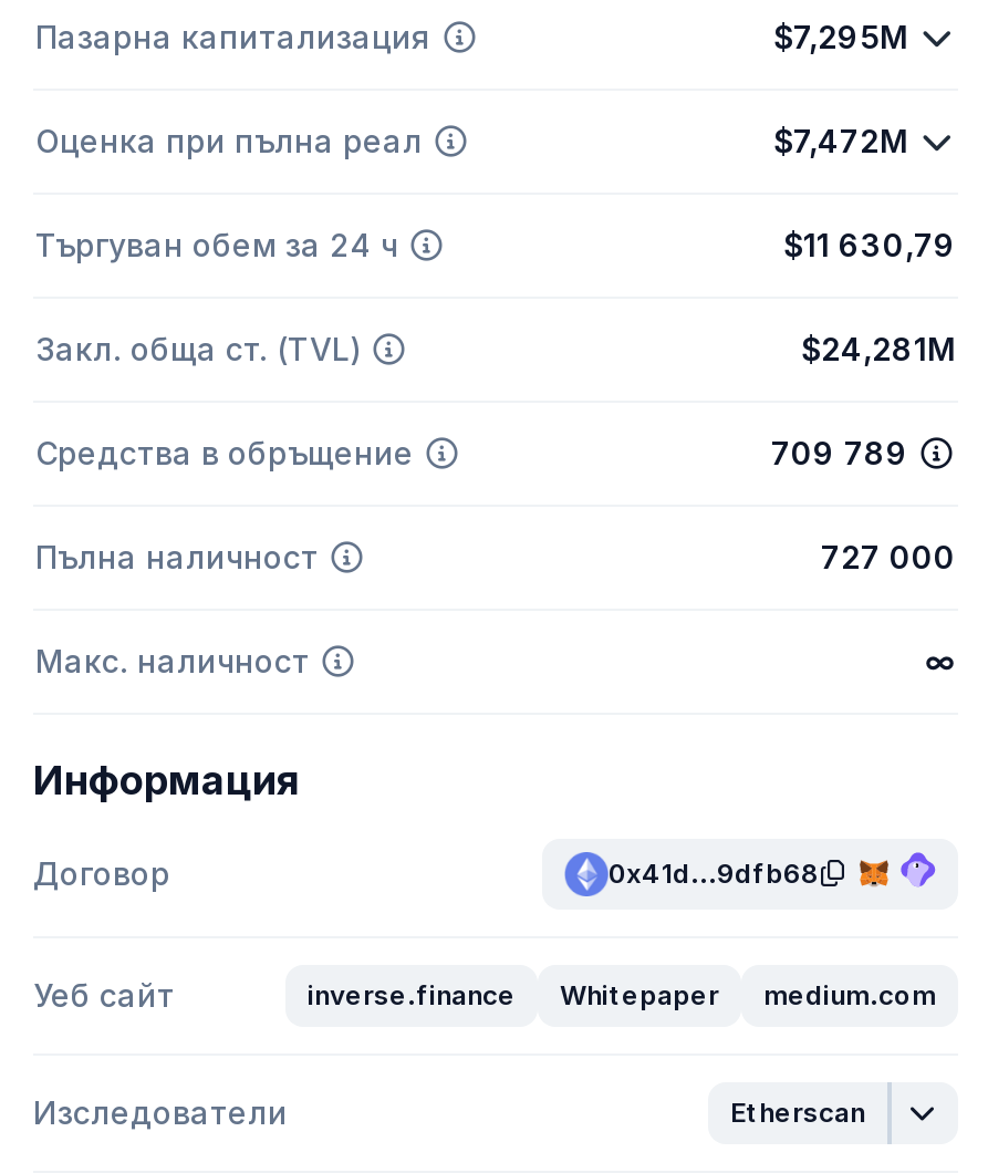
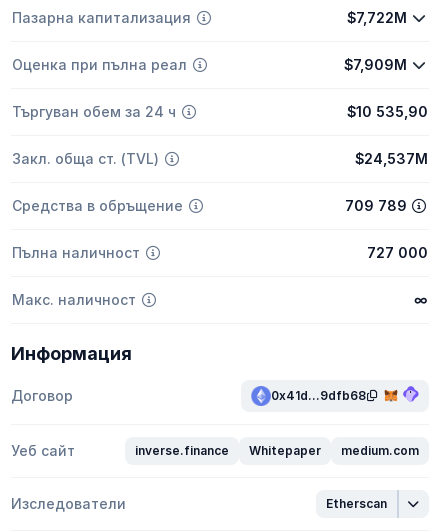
[773,18,908,55] $7,295M -> [346,9,406,26] $7,722M
[773,122,908,159] $7,472M -> [343,56,406,73] $7,909M
[783,226,956,263] $11 630,79 -> [347,103,428,120] $10 535,90
[801,330,956,367] $24,281M -> [355,150,428,167] $24,537M

